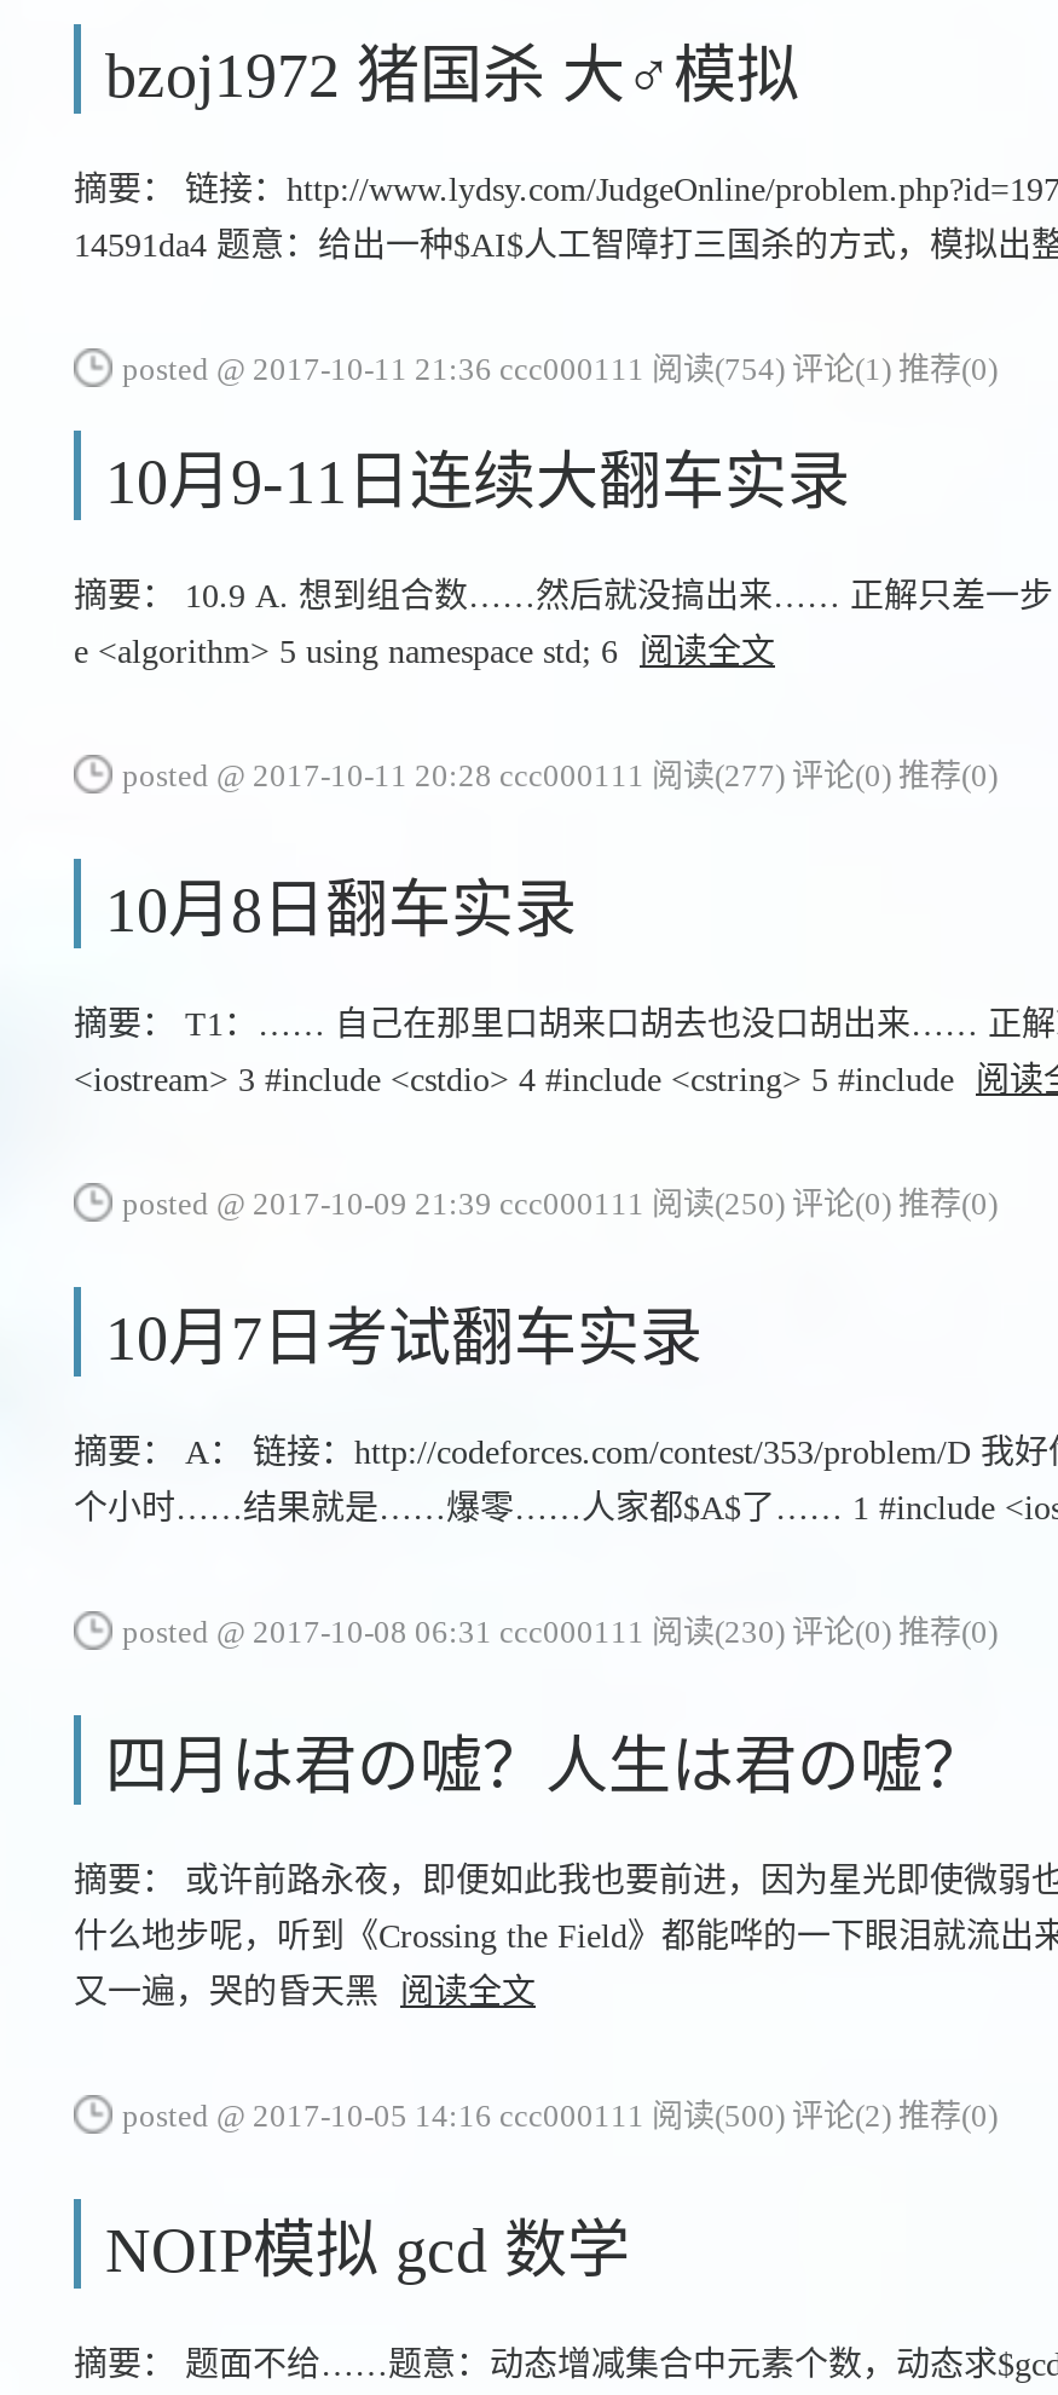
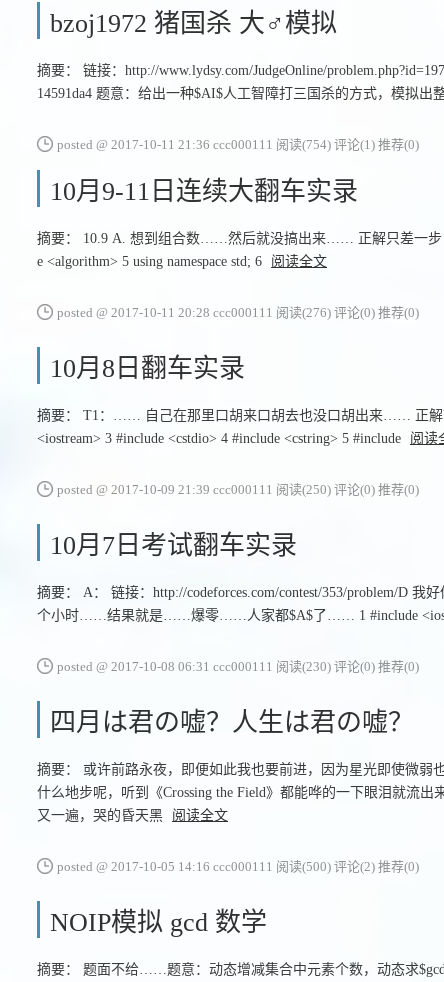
[122,757,998,793] posted @ 2017-10-11 20:28 ccc000111阅读(277) 评论(0) 推荐(0) -> [57,305,419,320] posted @ 2017-10-11 20:28 ccc000111阅读(276) 评论(0) 推荐(0)

